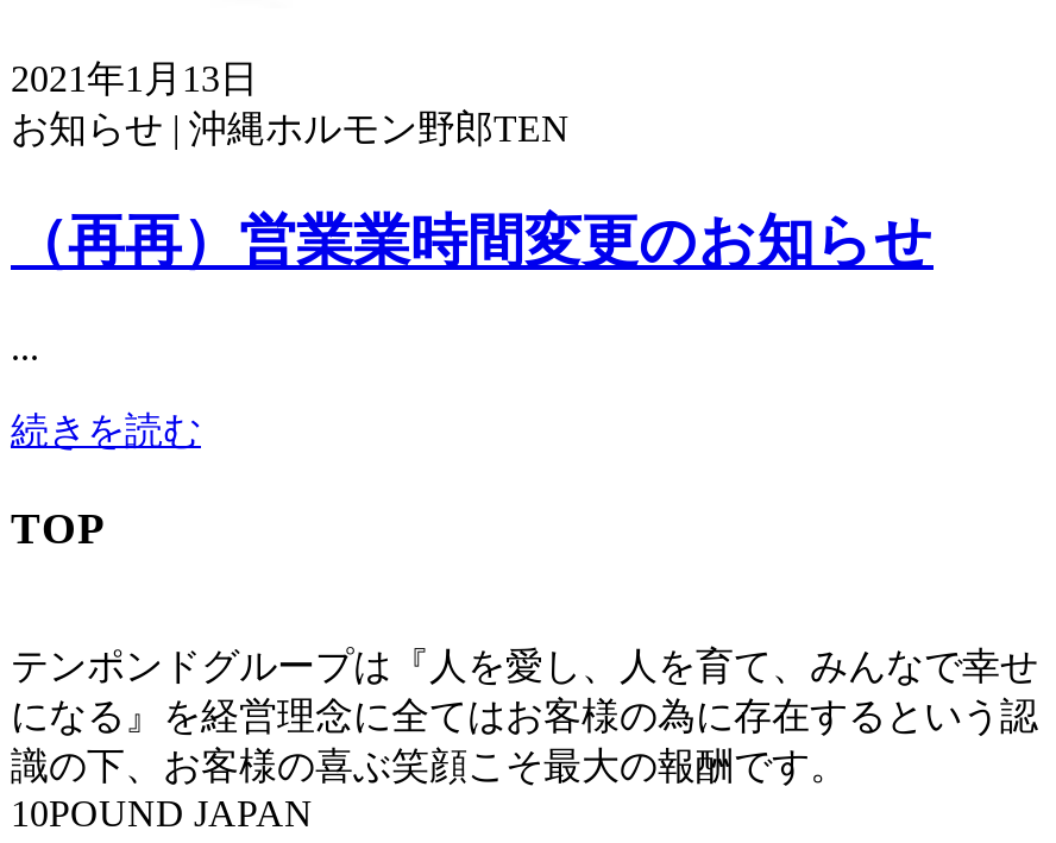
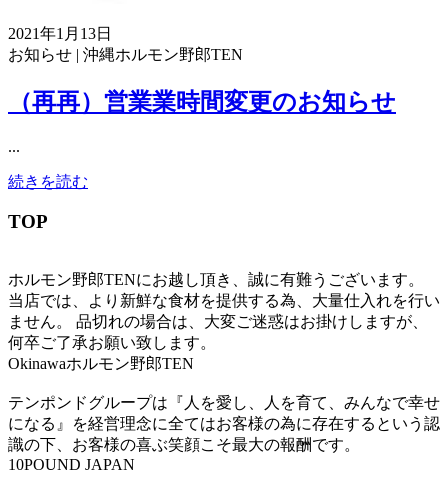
none -> [8,271,440,372] ホルモン野郎TENにお越し頂き、誠に有難うございます。 | 当店では、より新鮮な食材を提供する為、大量仕入れを行い | ません。 品切れの場合は、大変ご迷惑はお掛けしますが、 | 何卒ご了承お願い致します。 | Okinawaホルモン野郎TEN

